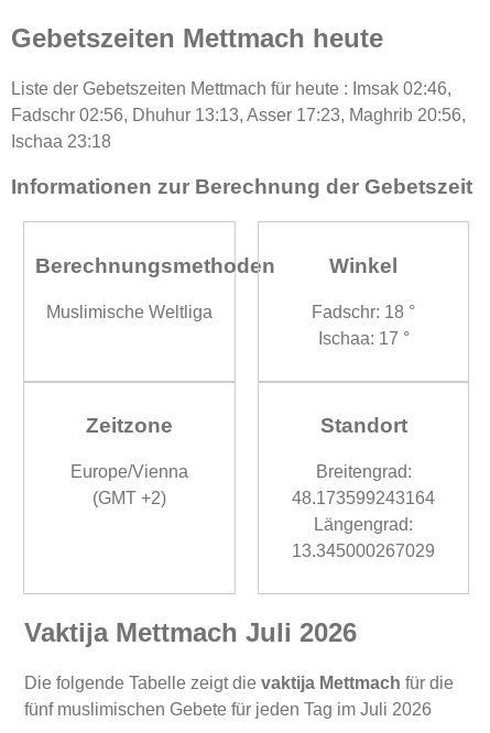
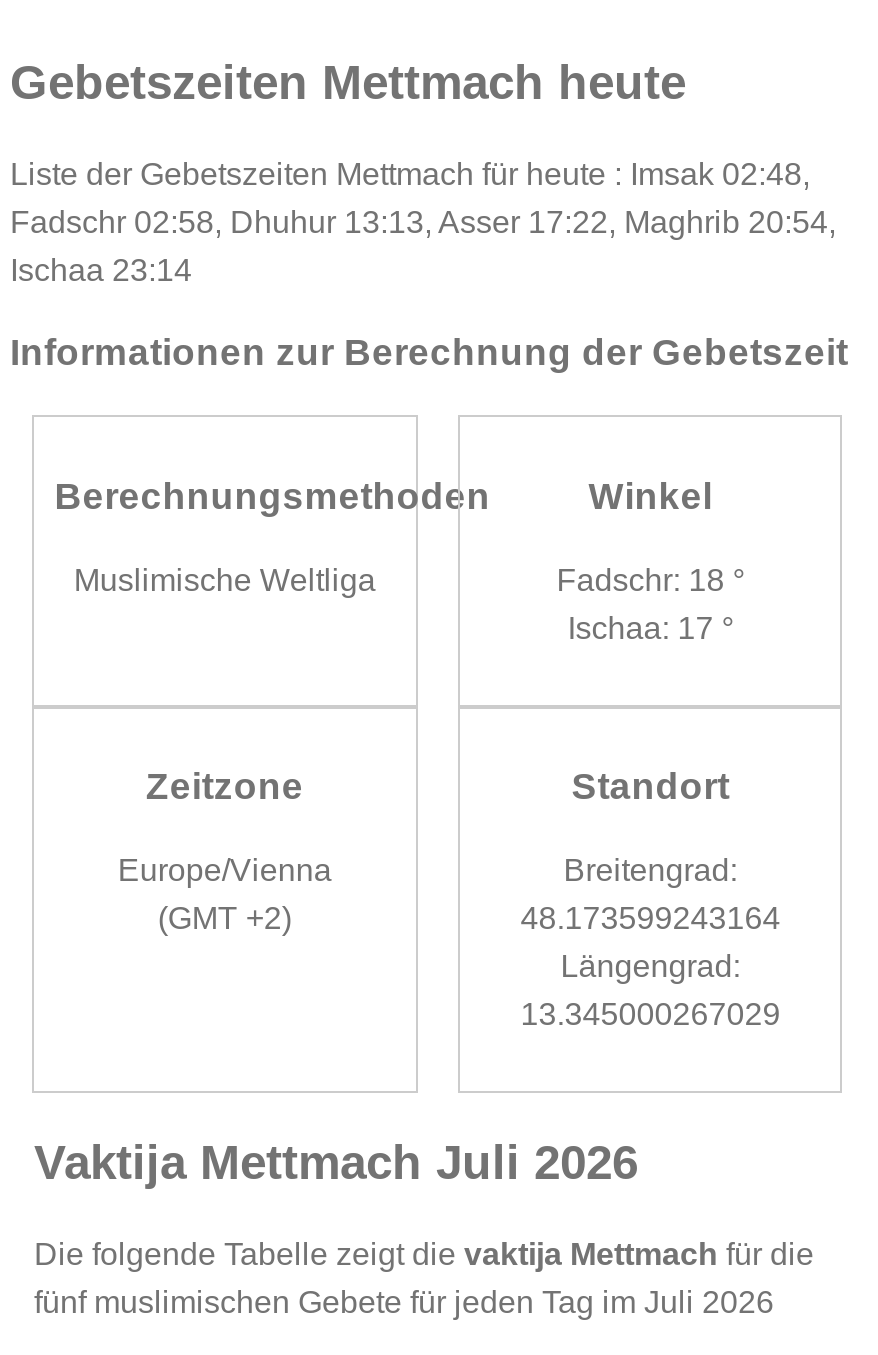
[11,79,451,98] Liste der Gebetszeiten Mettmach für heute : Imsak 02:46, -> [10,156,810,190] Liste der Gebetszeiten Mettmach für heute : Imsak 02:48,
[11,105,466,124] Fadschr 02:56, Dhuhur 13:13, Asser 17:23, Maghrib 20:56, -> [10,204,836,238] Fadschr 02:58, Dhuhur 13:13, Asser 17:22, Maghrib 20:54,
[11,132,111,150] Ischaa 23:18 -> [10,252,192,286] Ischaa 23:14

